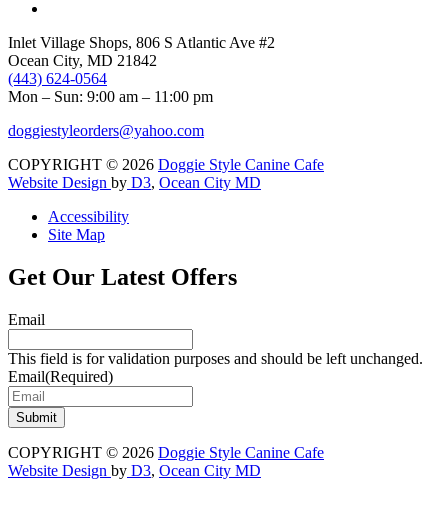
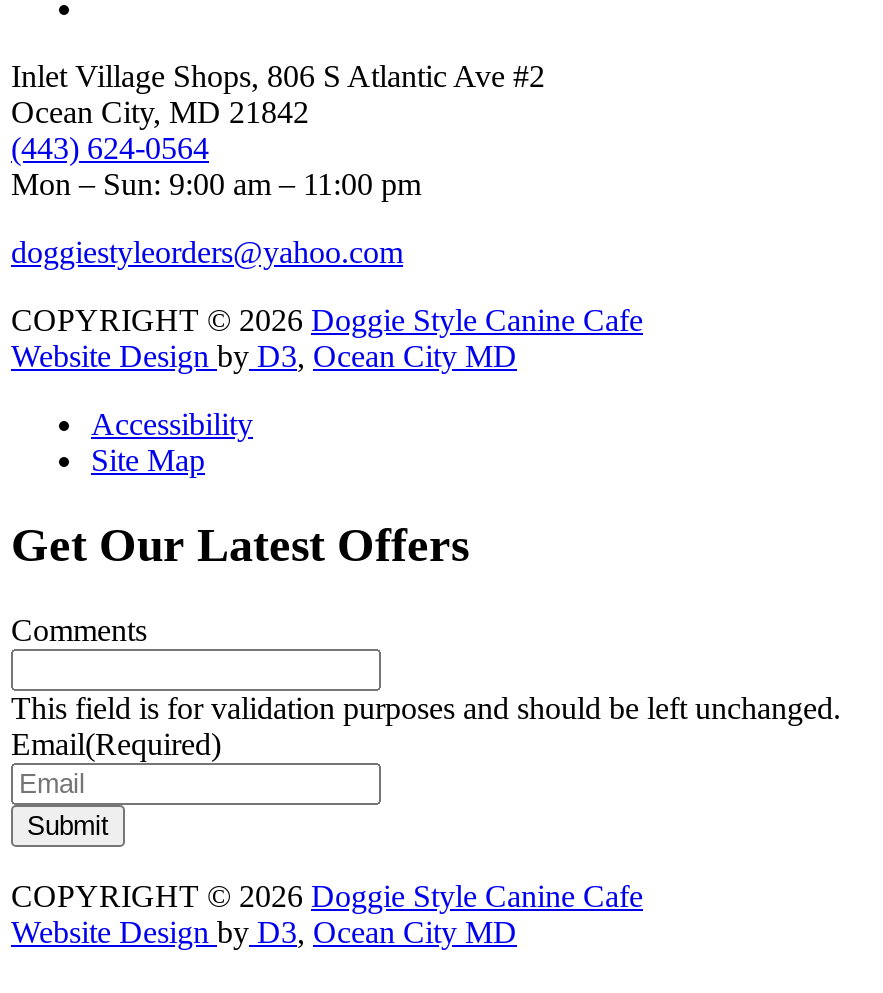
[8,311,45,328] Email -> [11,612,147,646] Comments

